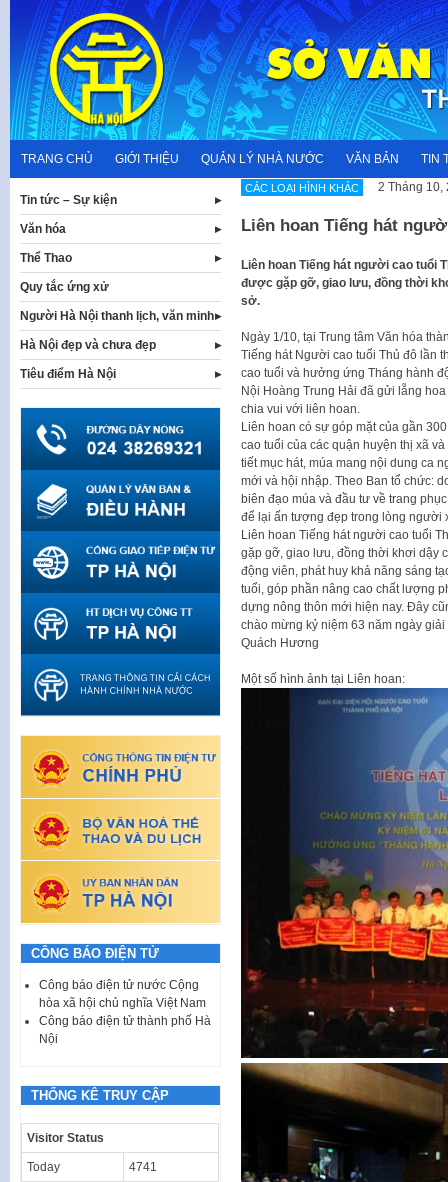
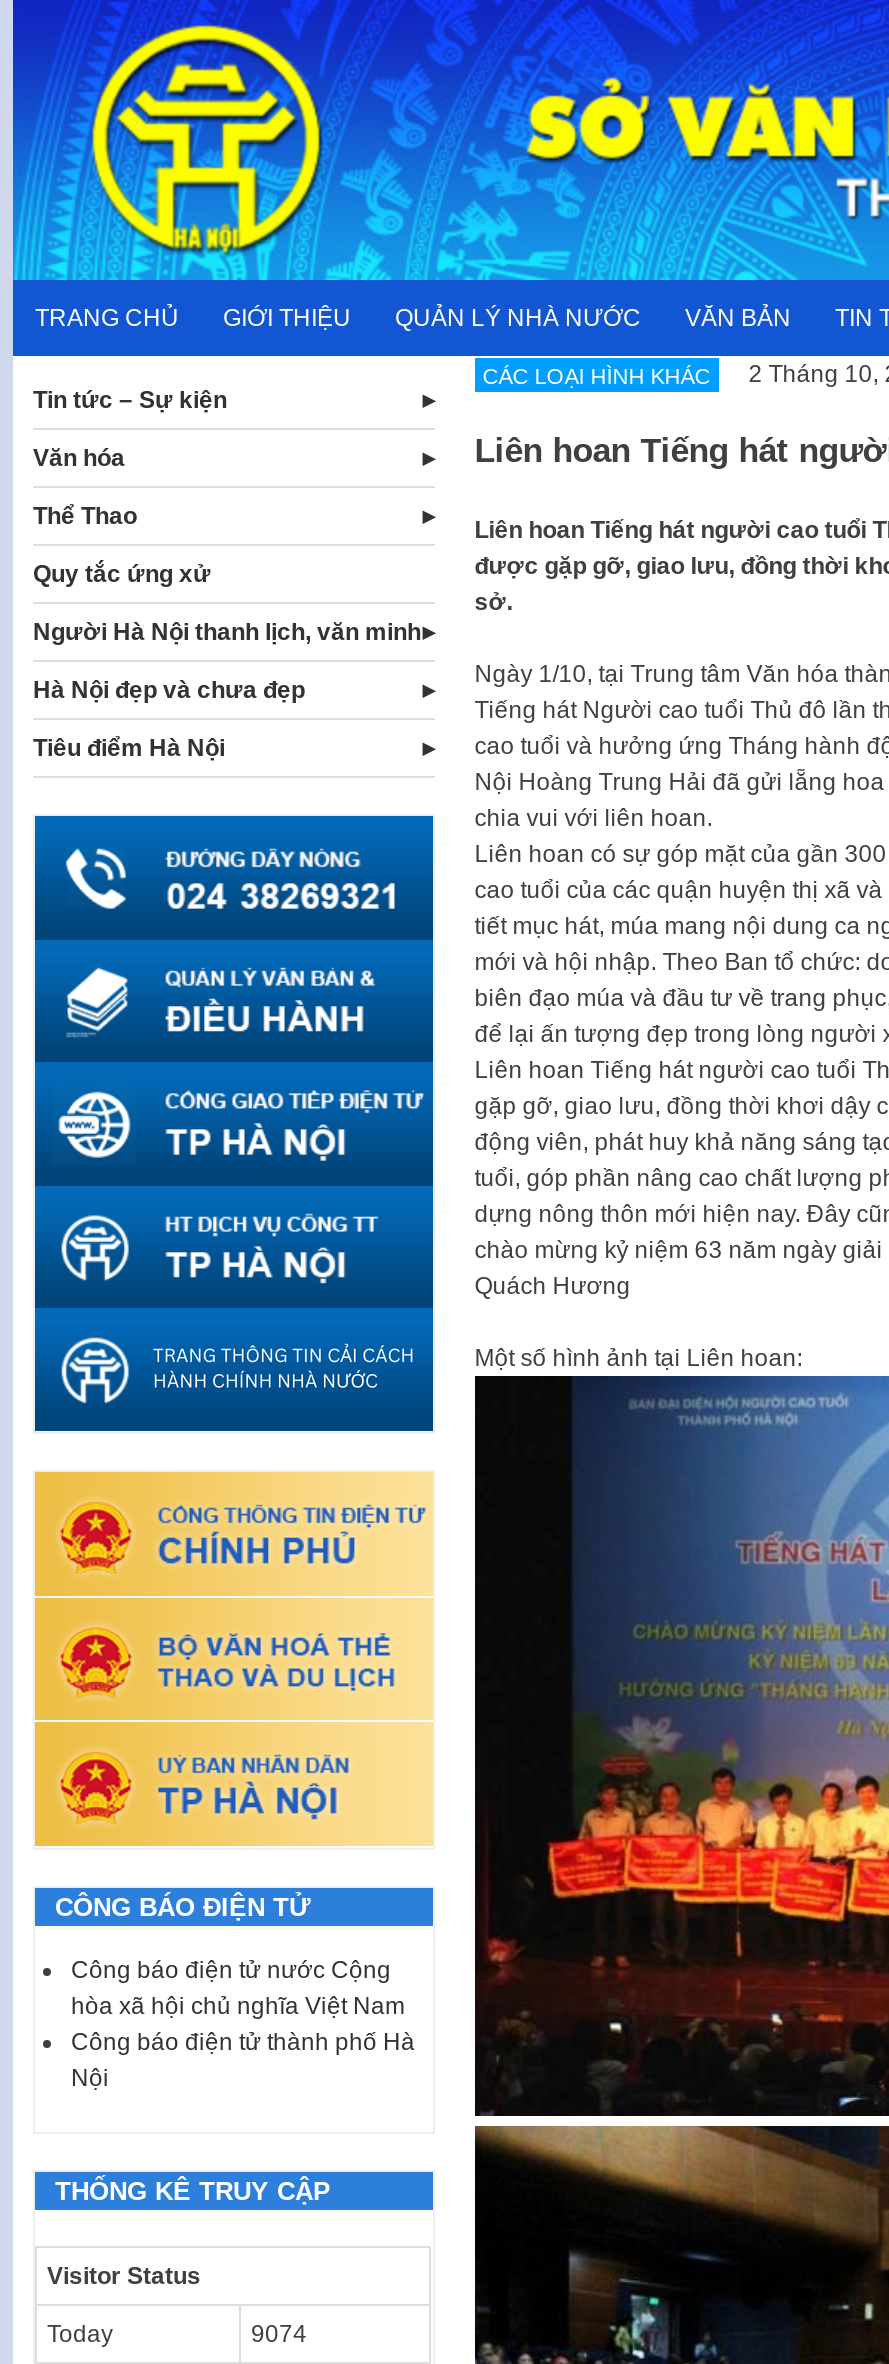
[129,1160,157,1174] 4741 -> [251,2320,307,2348] 9074

